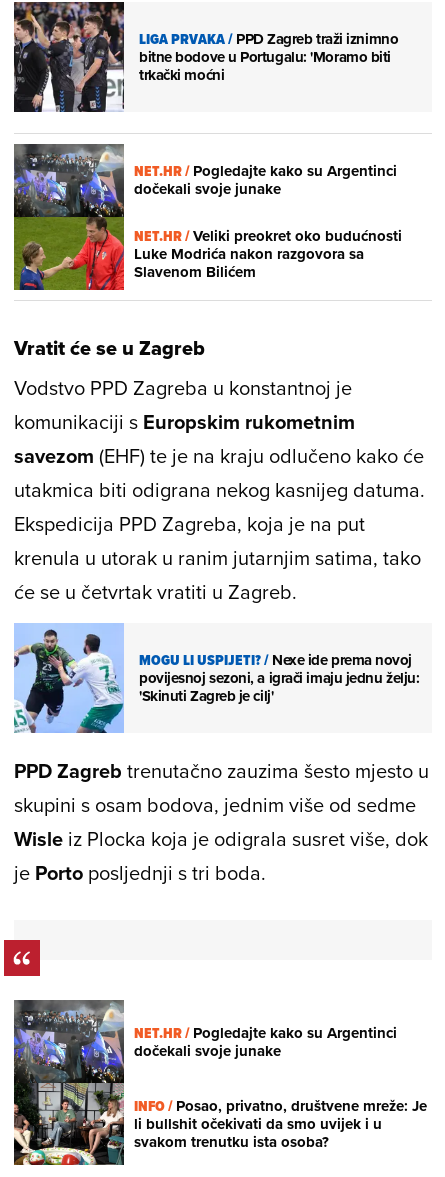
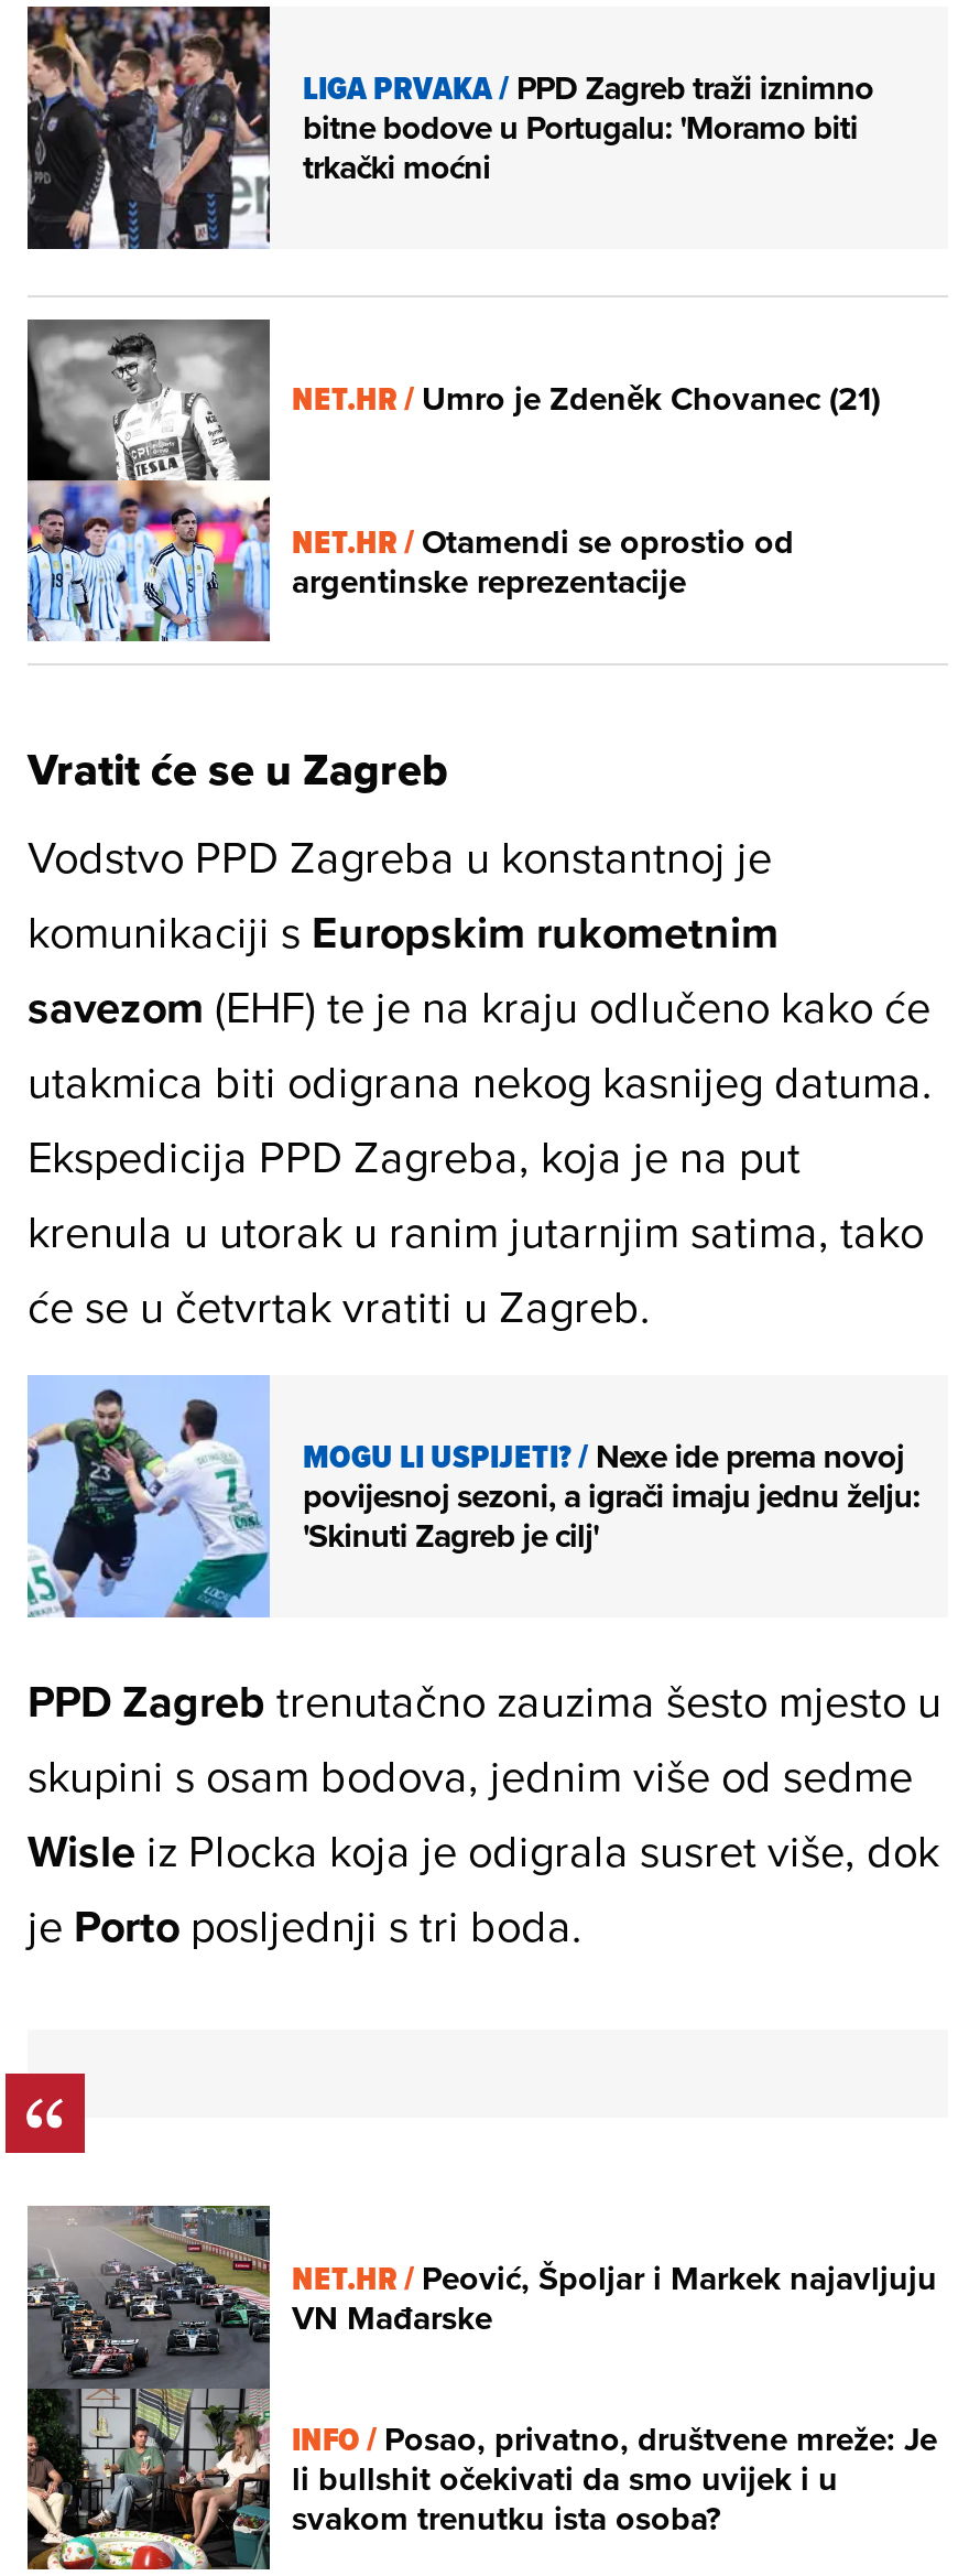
[13,145,397,291] [image] | NET.HR / Pogledajte kako su Argentinci | dočekali svoje junake -> [25,320,880,643] [image] | NET.HR / Umro je Zdeněk Chovanec (21)
[134,225,402,283] NET.HR / Veliki preokret oko budućnosti | Luke Modrića nakon razgovora sa | Slavenom Bilićem -> [292,517,794,605] NET.HR / Otamendi se oprostio od | argentinske reprezentacije
[13,1000,397,1084] [image] | NET.HR / Pogledajte kako su Argentinci | dočekali svoje junake -> [25,2206,937,2389] [image] | NET.HR / Peović, Špoljar i Markek najavljuju | VN Mađarske

